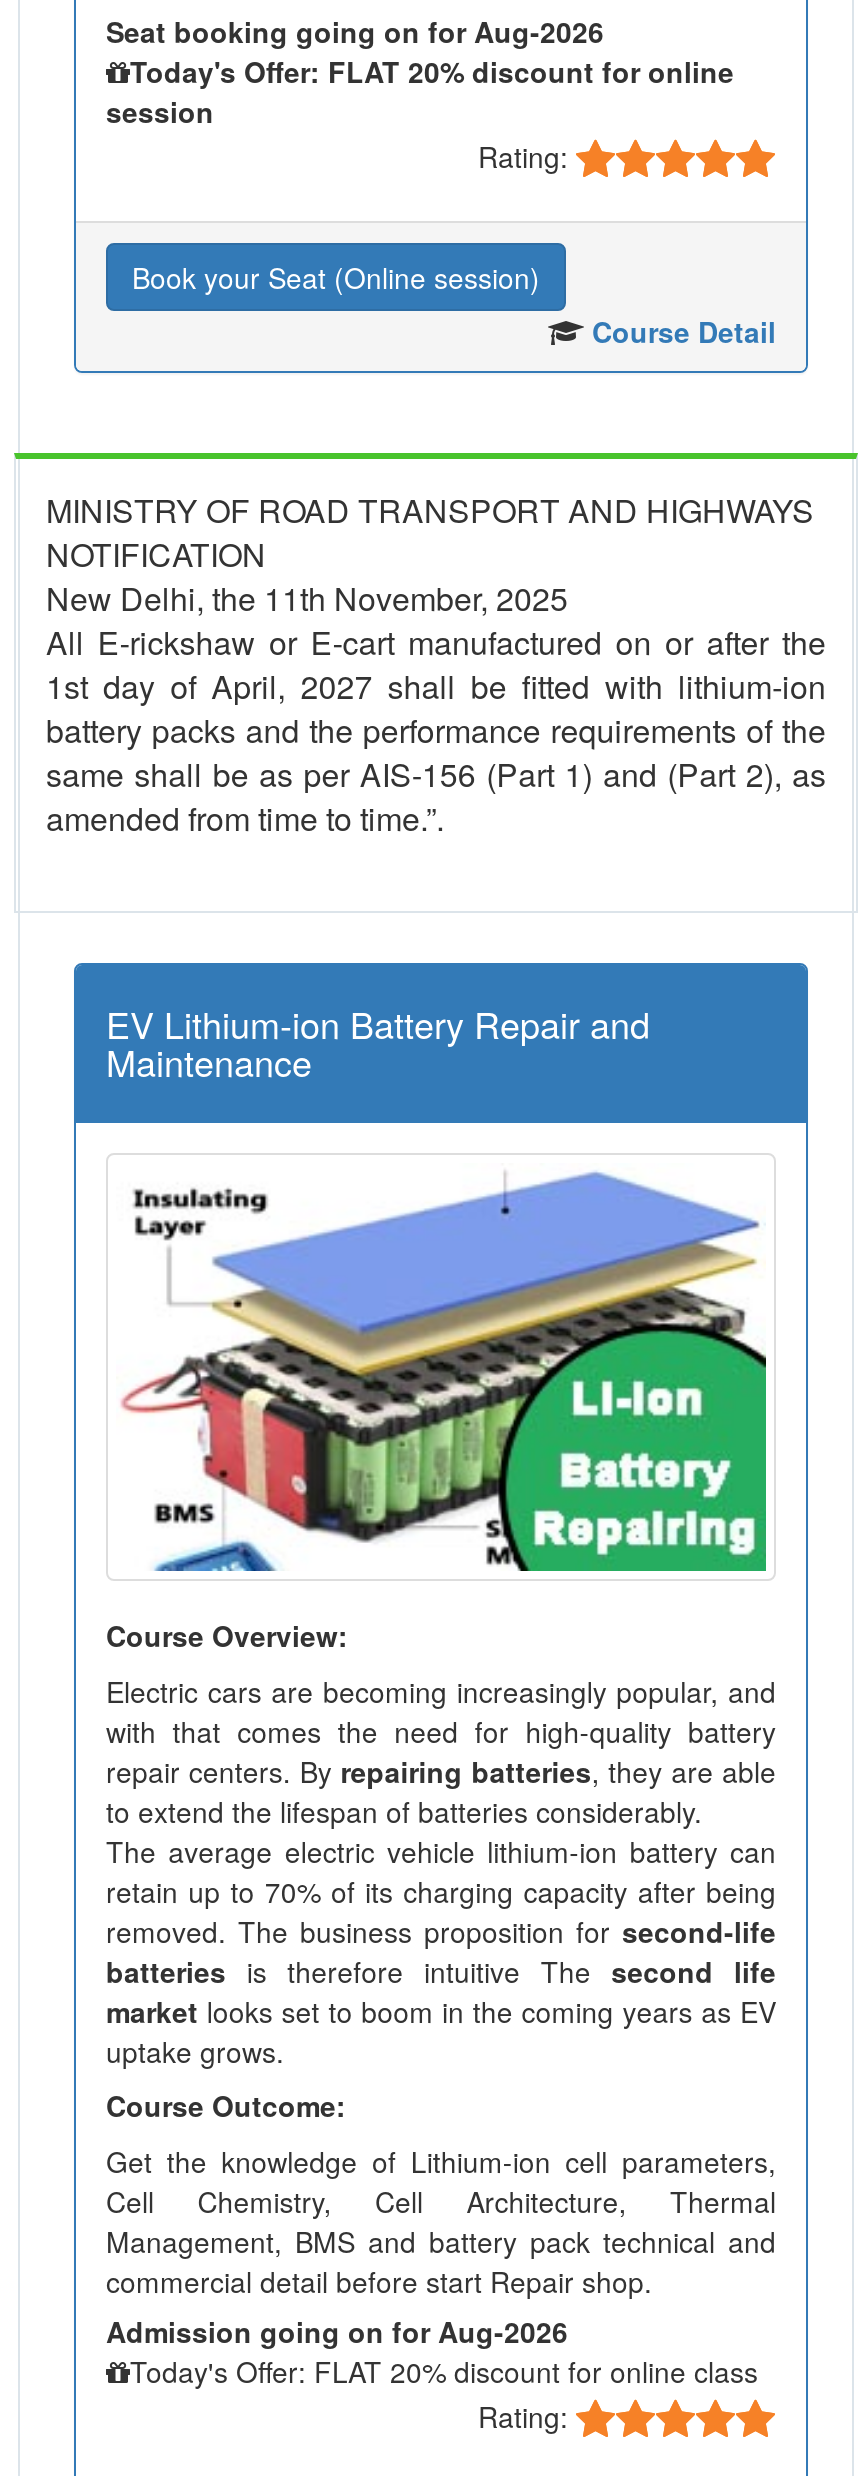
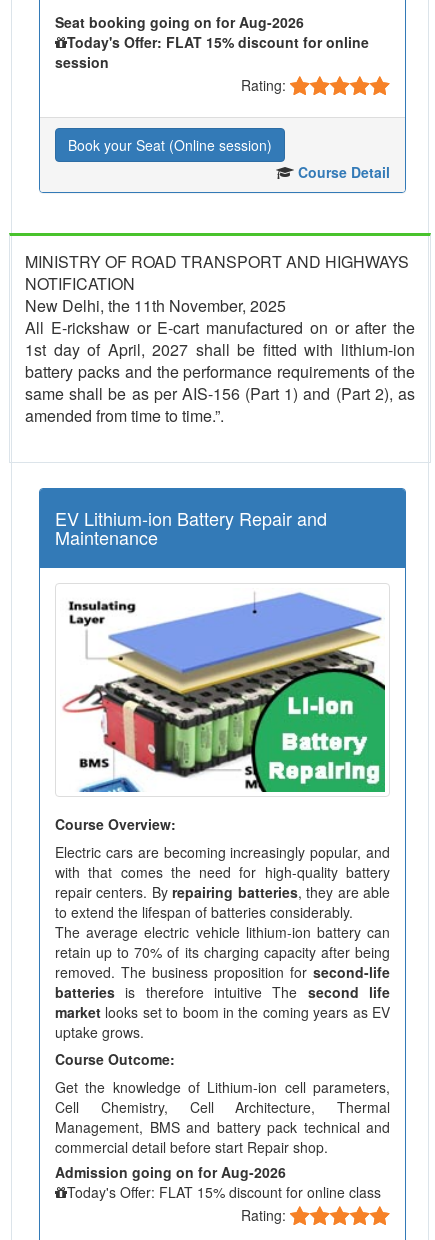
[130,50,734,90] Today's Offer: FLAT 20% discount for online -> [67,32,369,52] Today's Offer: FLAT 15% discount for online
[130,2351,758,2391] Today's Offer: FLAT 20% discount for online class -> [67,1182,381,1202] Today's Offer: FLAT 15% discount for online class

